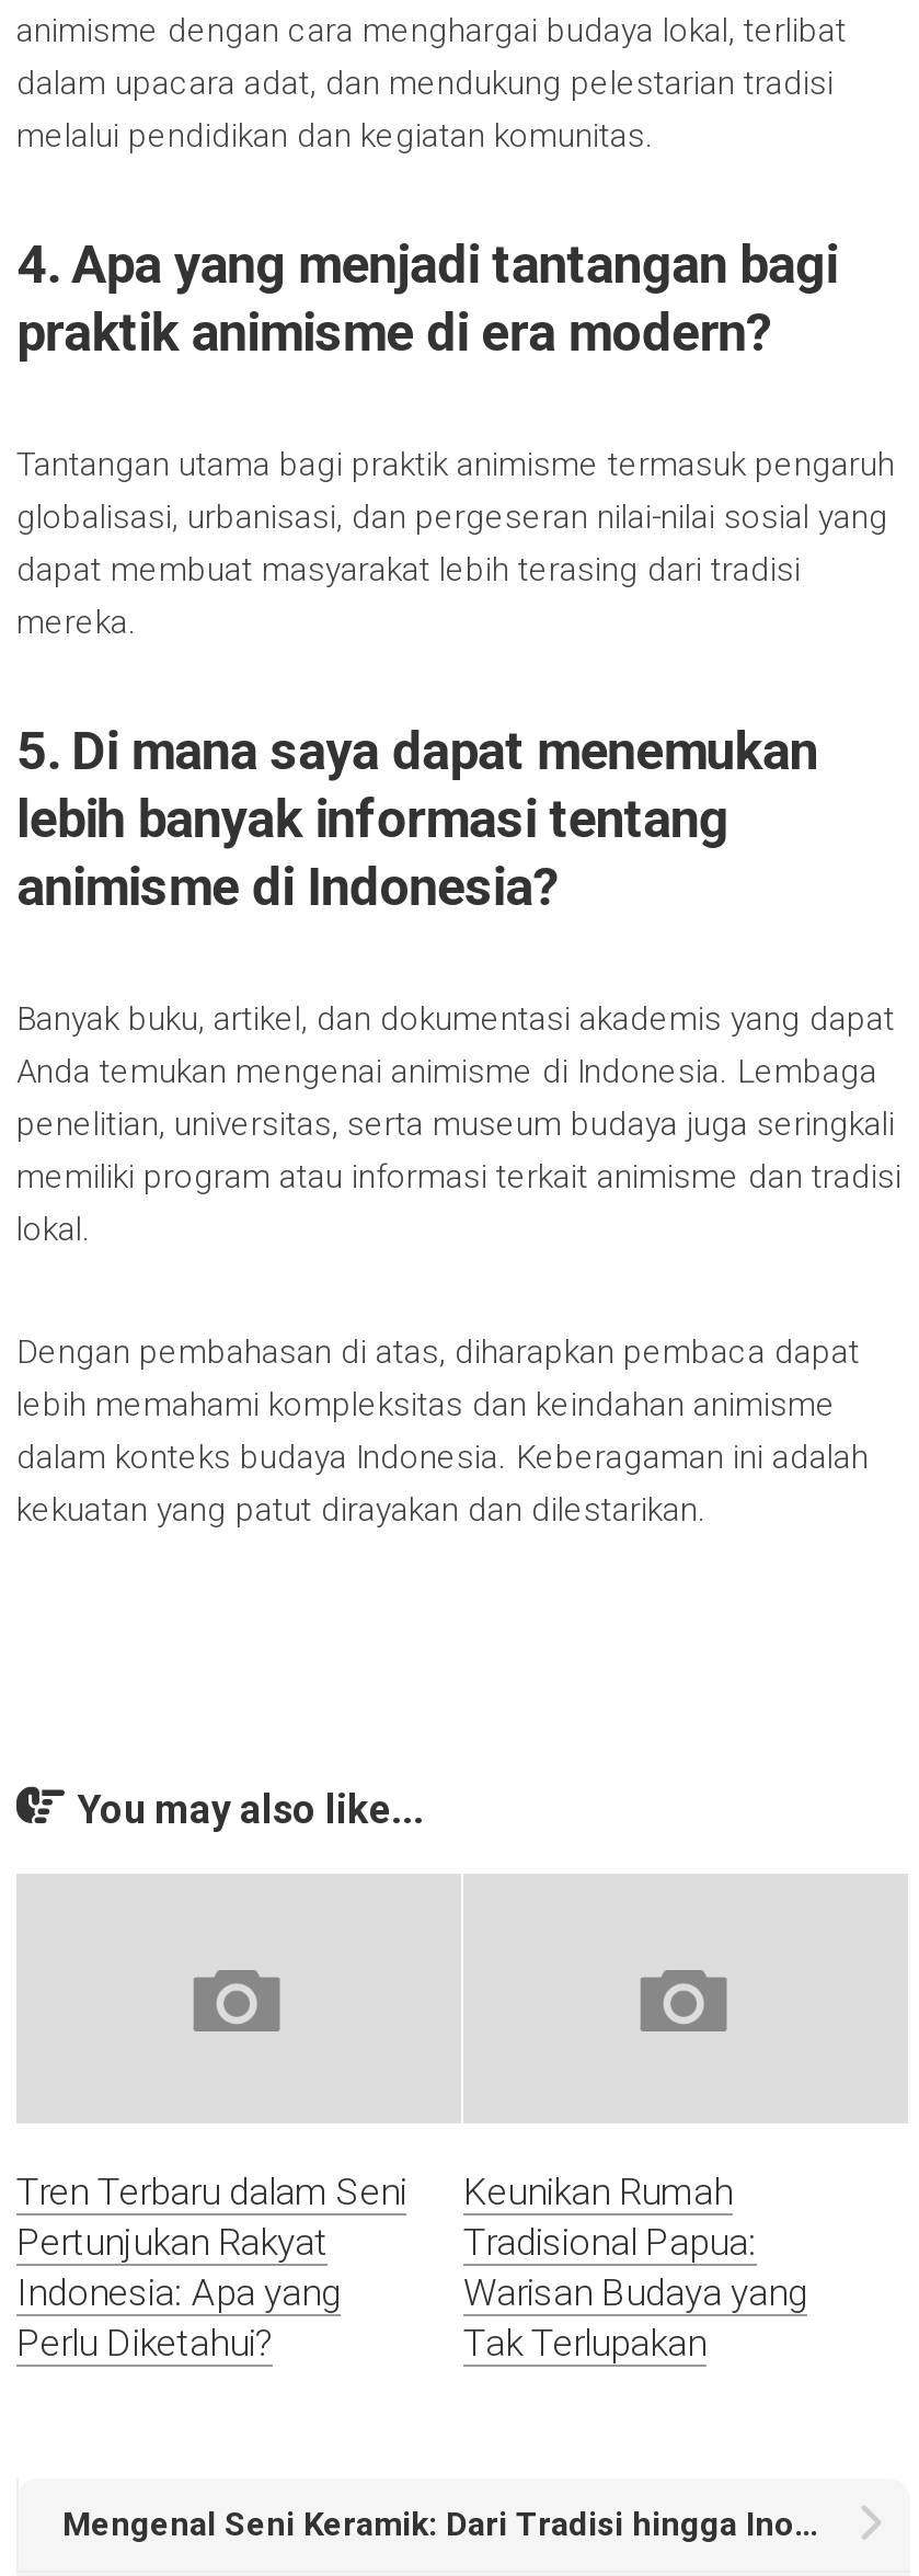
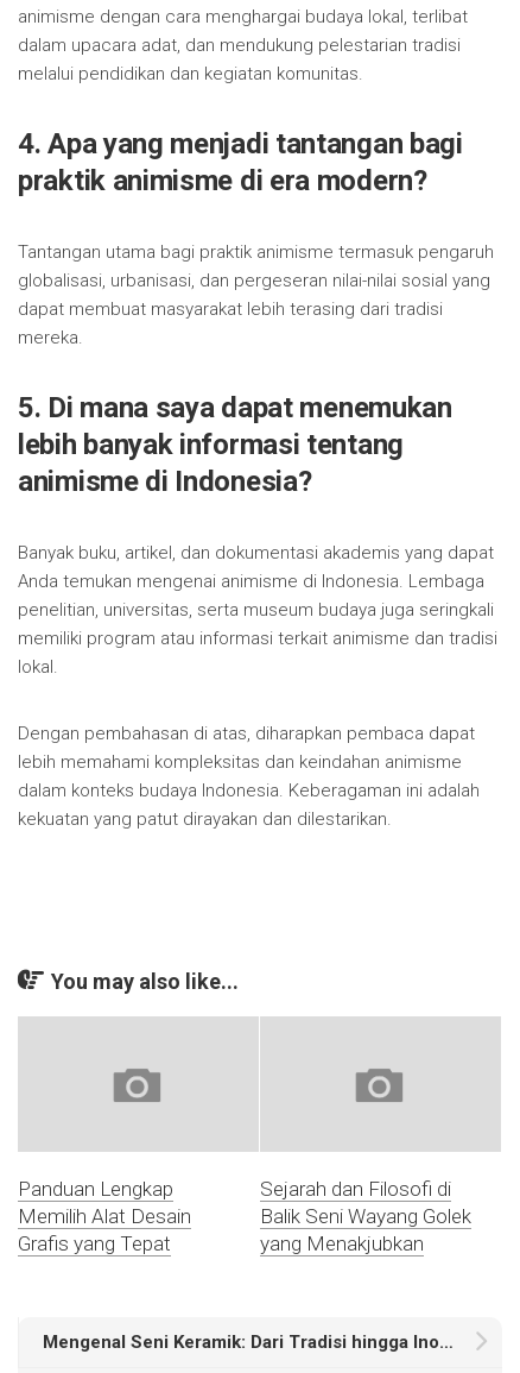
[16,2170,406,2365] Tren Terbaru dalam Seni | Pertunjukan Rakyat | Indonesia: Apa yang | Perlu Diketahui? -> [18,1177,191,1256] Panduan Lengkap | Memilih Alat Desain | Grafis yang Tepat
[463,2170,807,2365] Keunikan Rumah | Tradisional Papua: | Warisan Budaya yang | Tak Terlupakan -> [260,1177,471,1256] Sejarah dan Filosofi di | Balik Seni Wayang Golek | yang Menakjubkan

